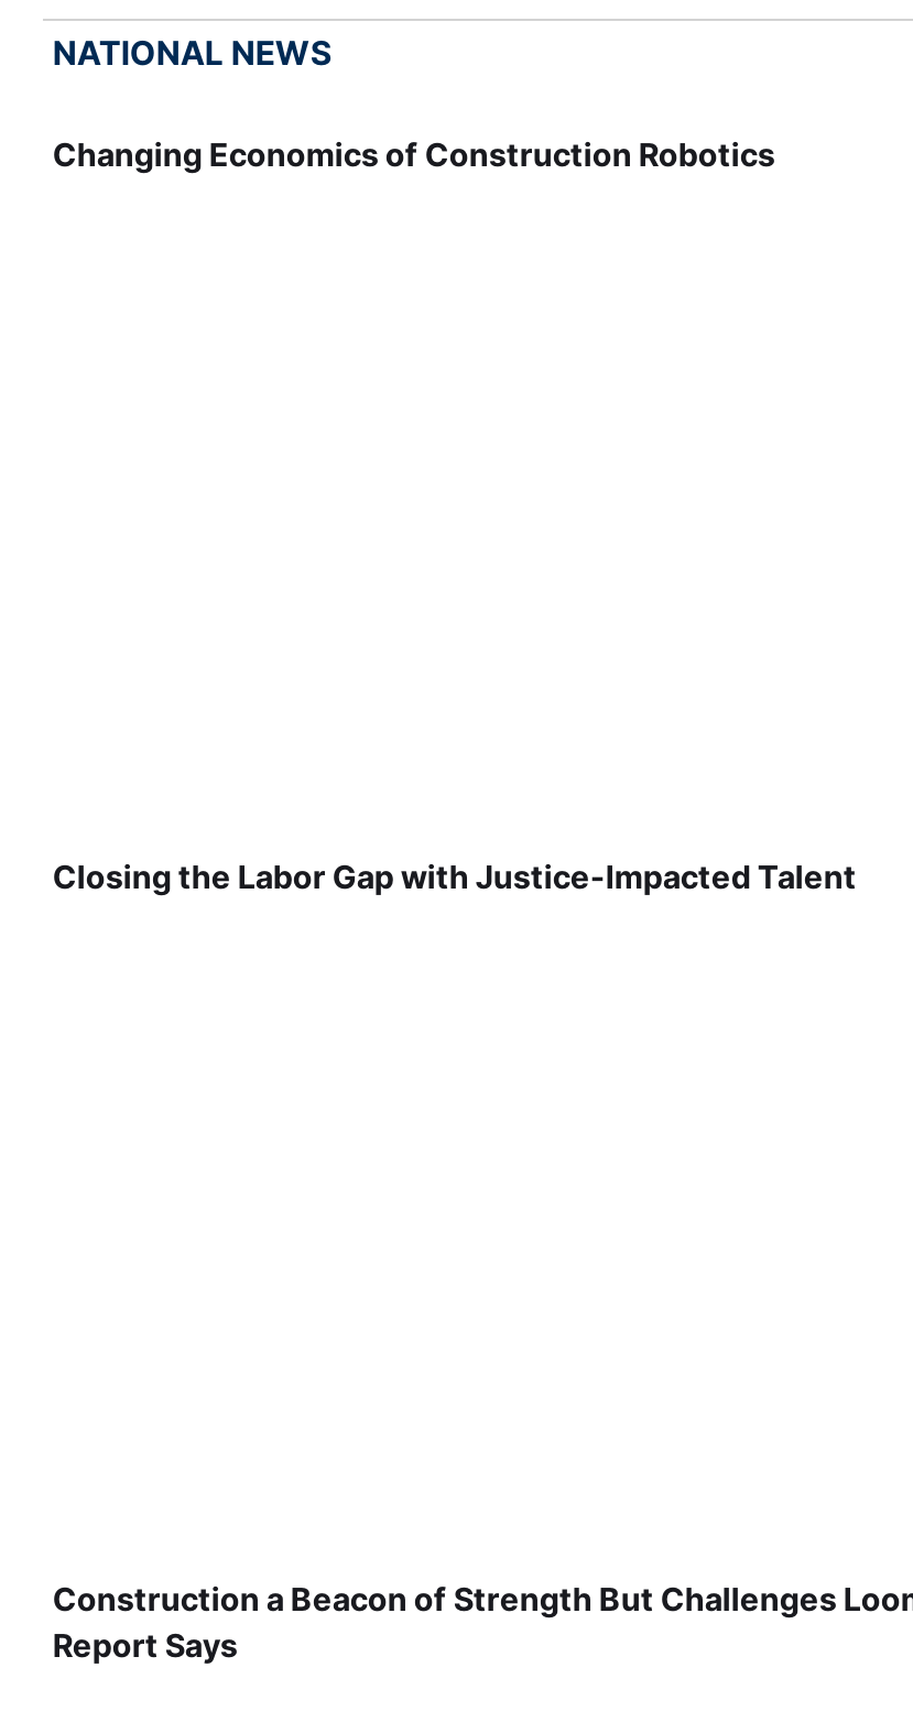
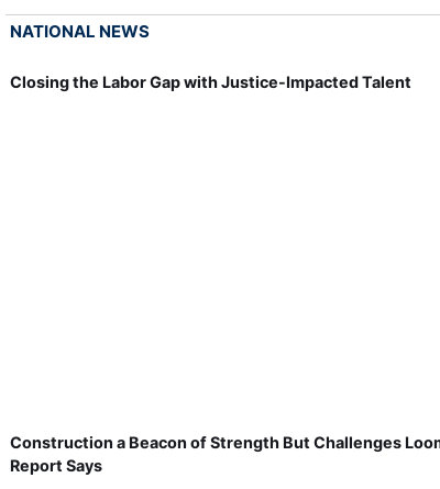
[53,135,775,173] Changing Economics of Construction Robotics -> none

